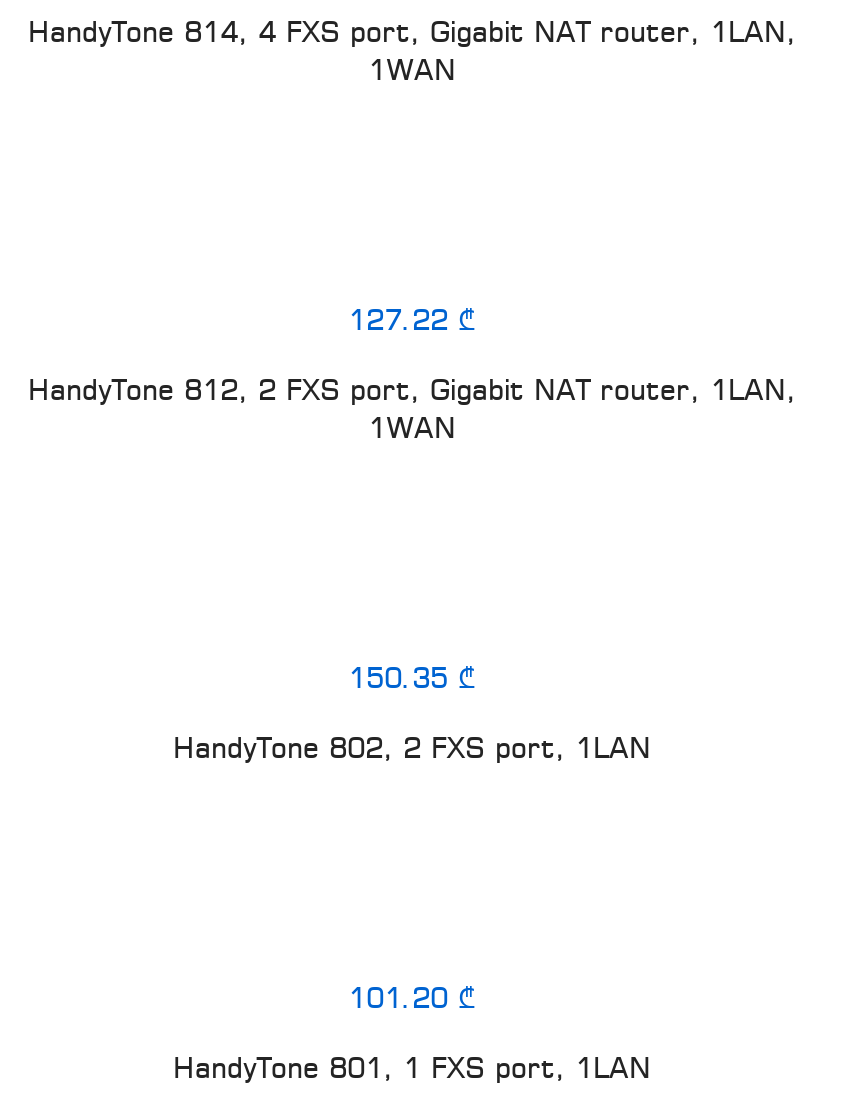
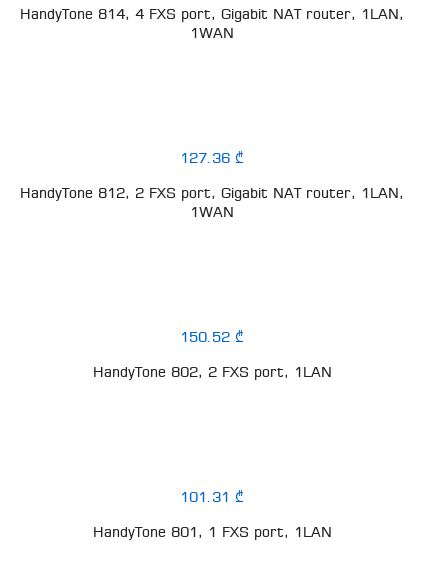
[348,308,476,338] 127.22 ₾ -> [180,152,244,167] 127.36 ₾
[348,666,476,696] 150.35 ₾ -> [180,331,244,346] 150.52 ₾
[348,986,476,1016] 101.20 ₾ -> [180,491,244,506] 101.31 ₾

